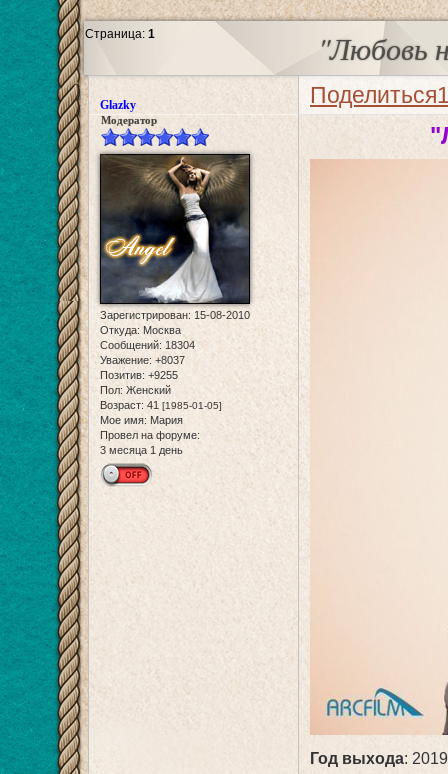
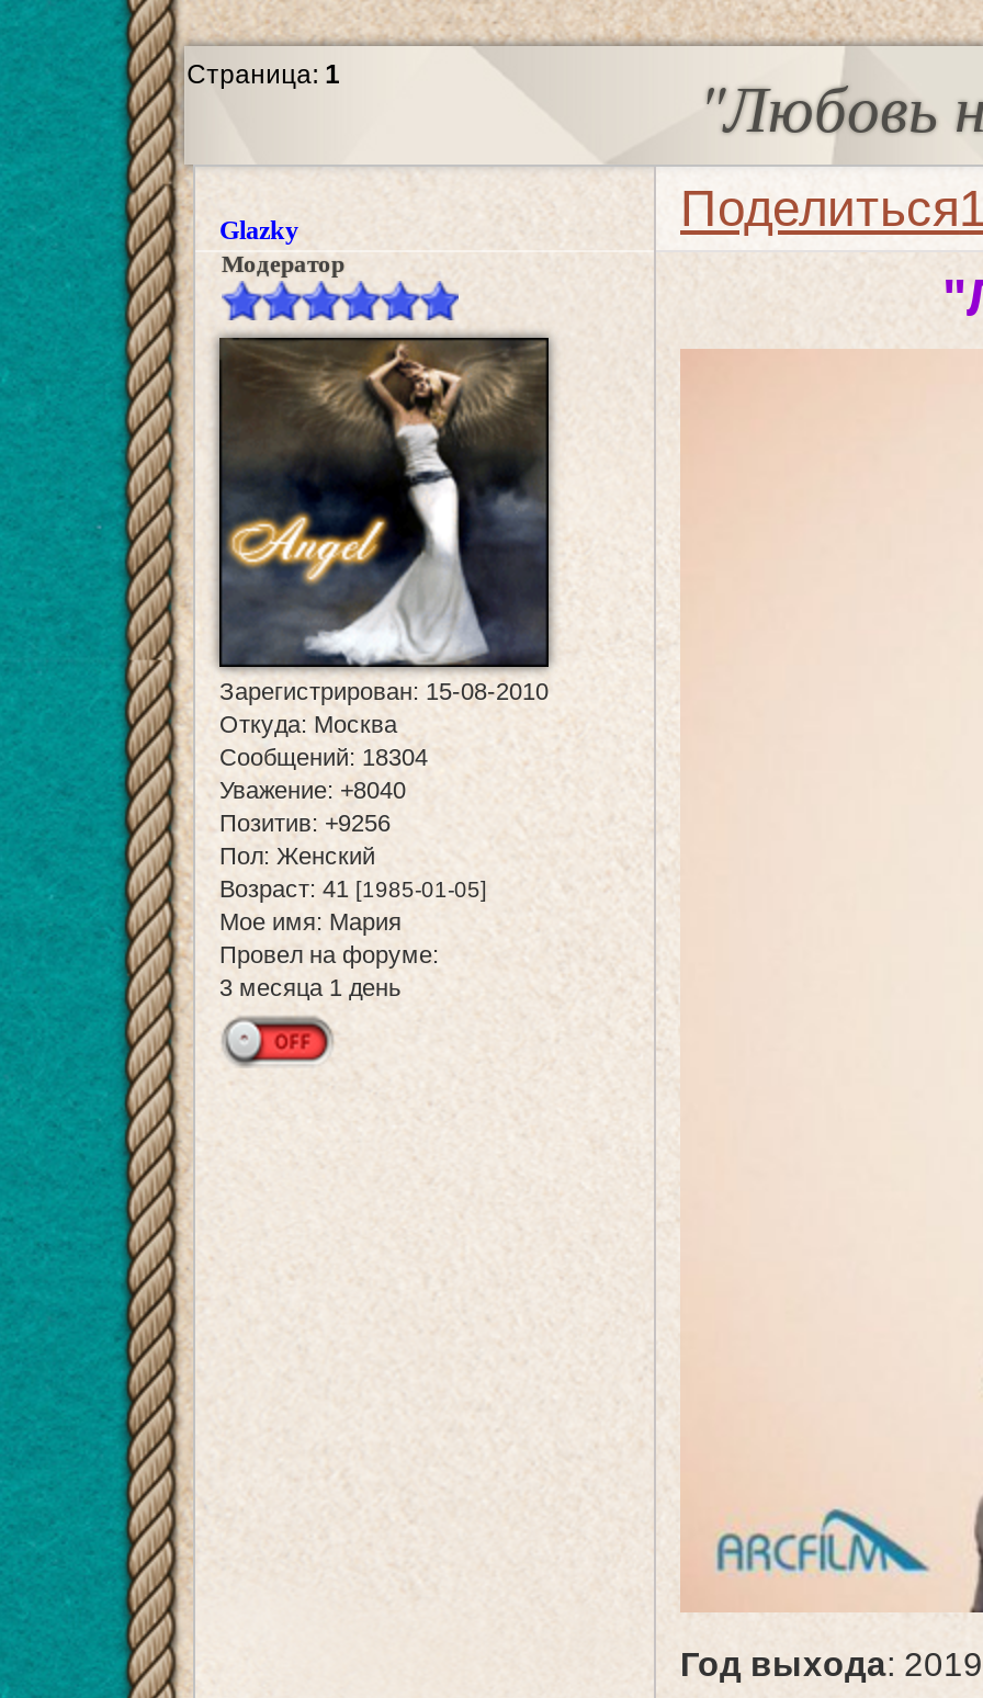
[100,354,185,366] Уважение: +8037 -> [219,777,406,803] Уважение: +8040
[100,369,178,381] Позитив: +9255 -> [219,810,391,836] Позитив: +9256

